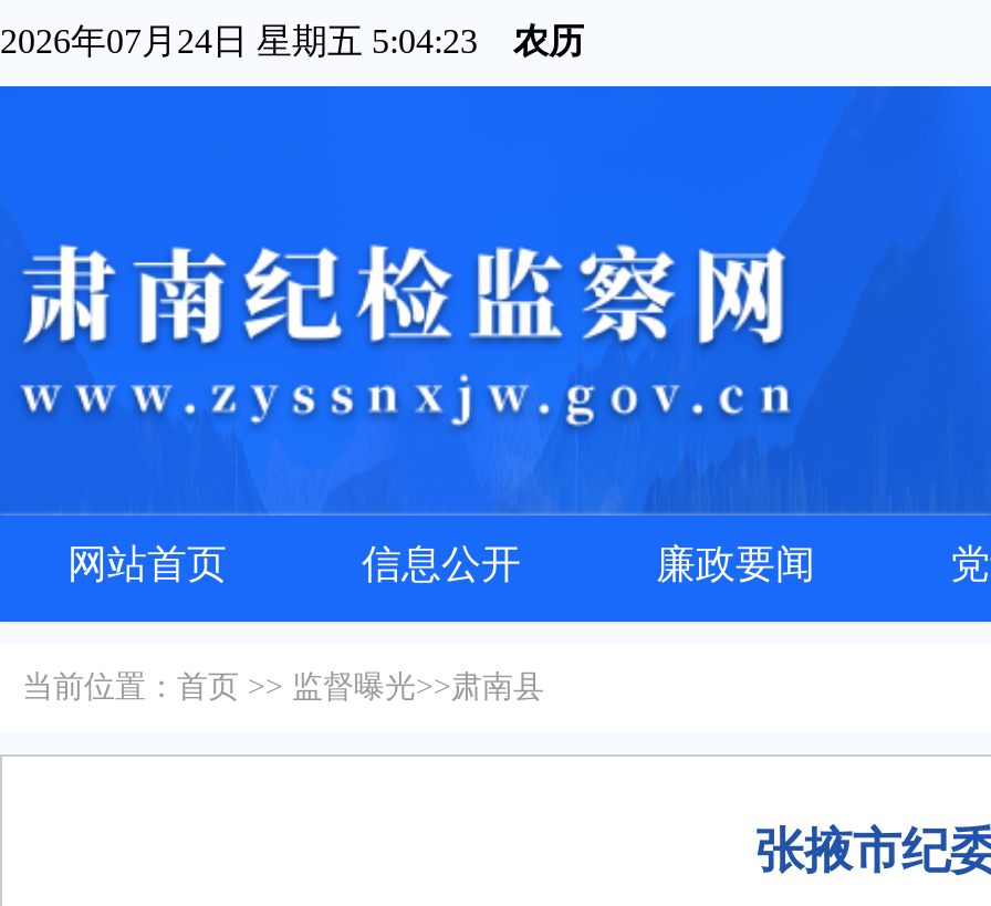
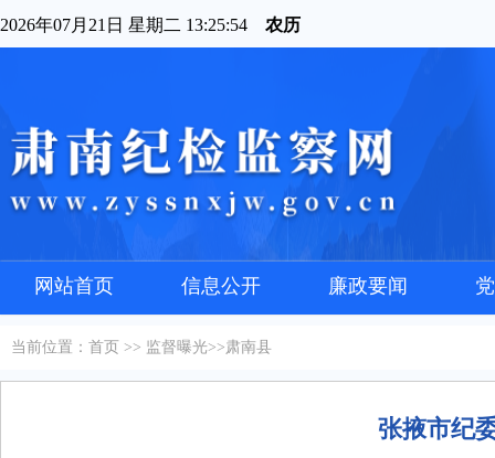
[0,22,602,60] 2026年07月24日 星期五 5:04:23农历 -> [0,15,309,34] 2026年07月21日 星期二 13:25:54农历

